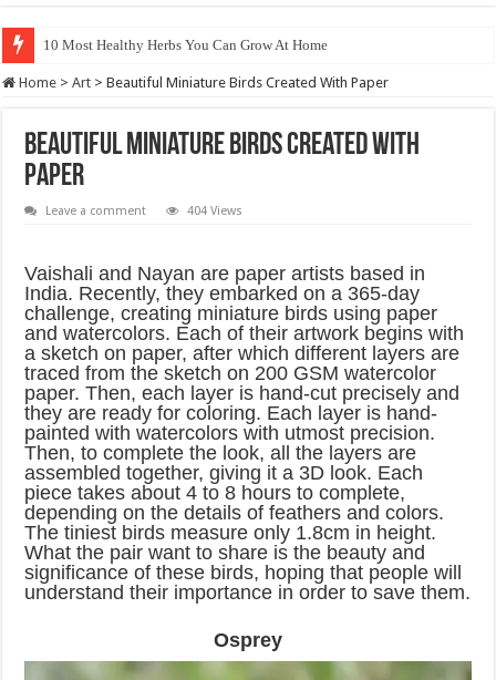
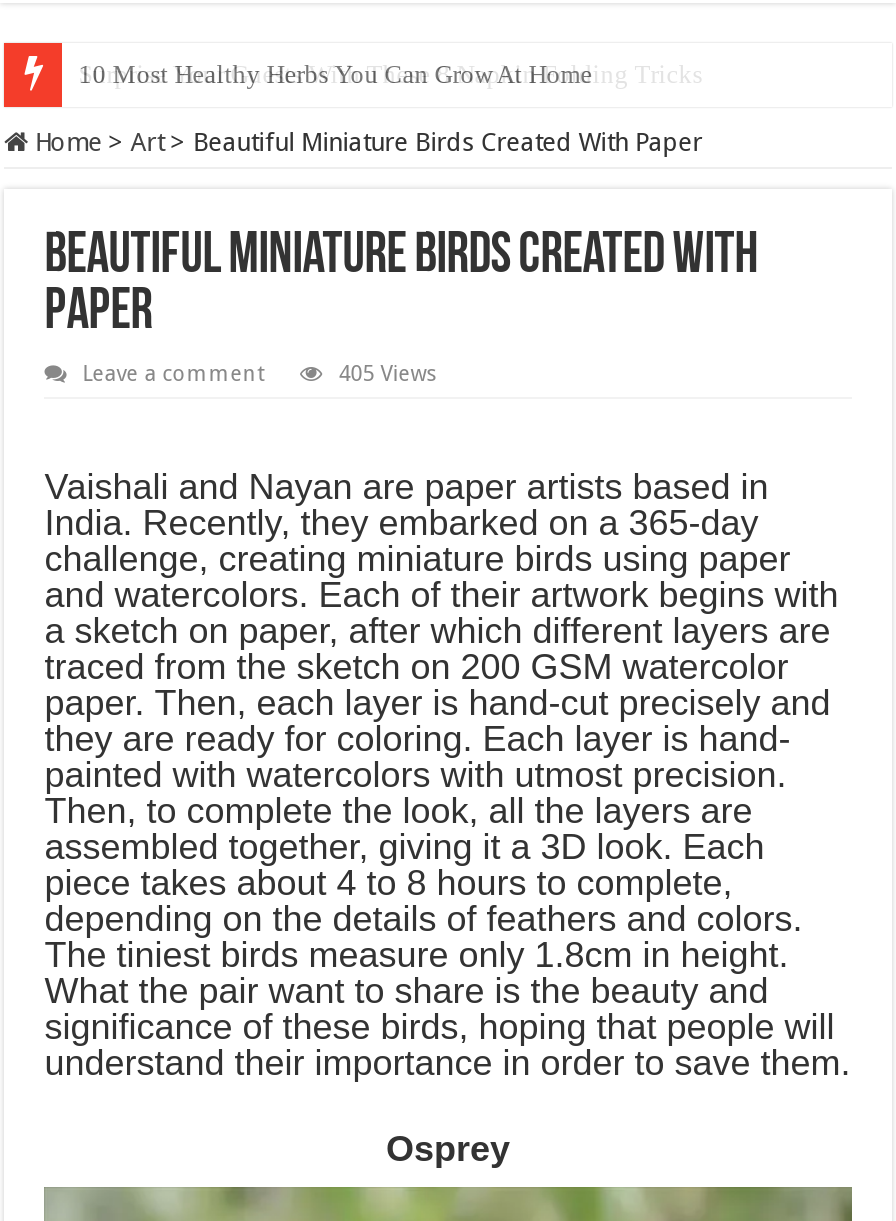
[187,204,243,218] 404 Views -> [338,361,438,387] 405 Views

